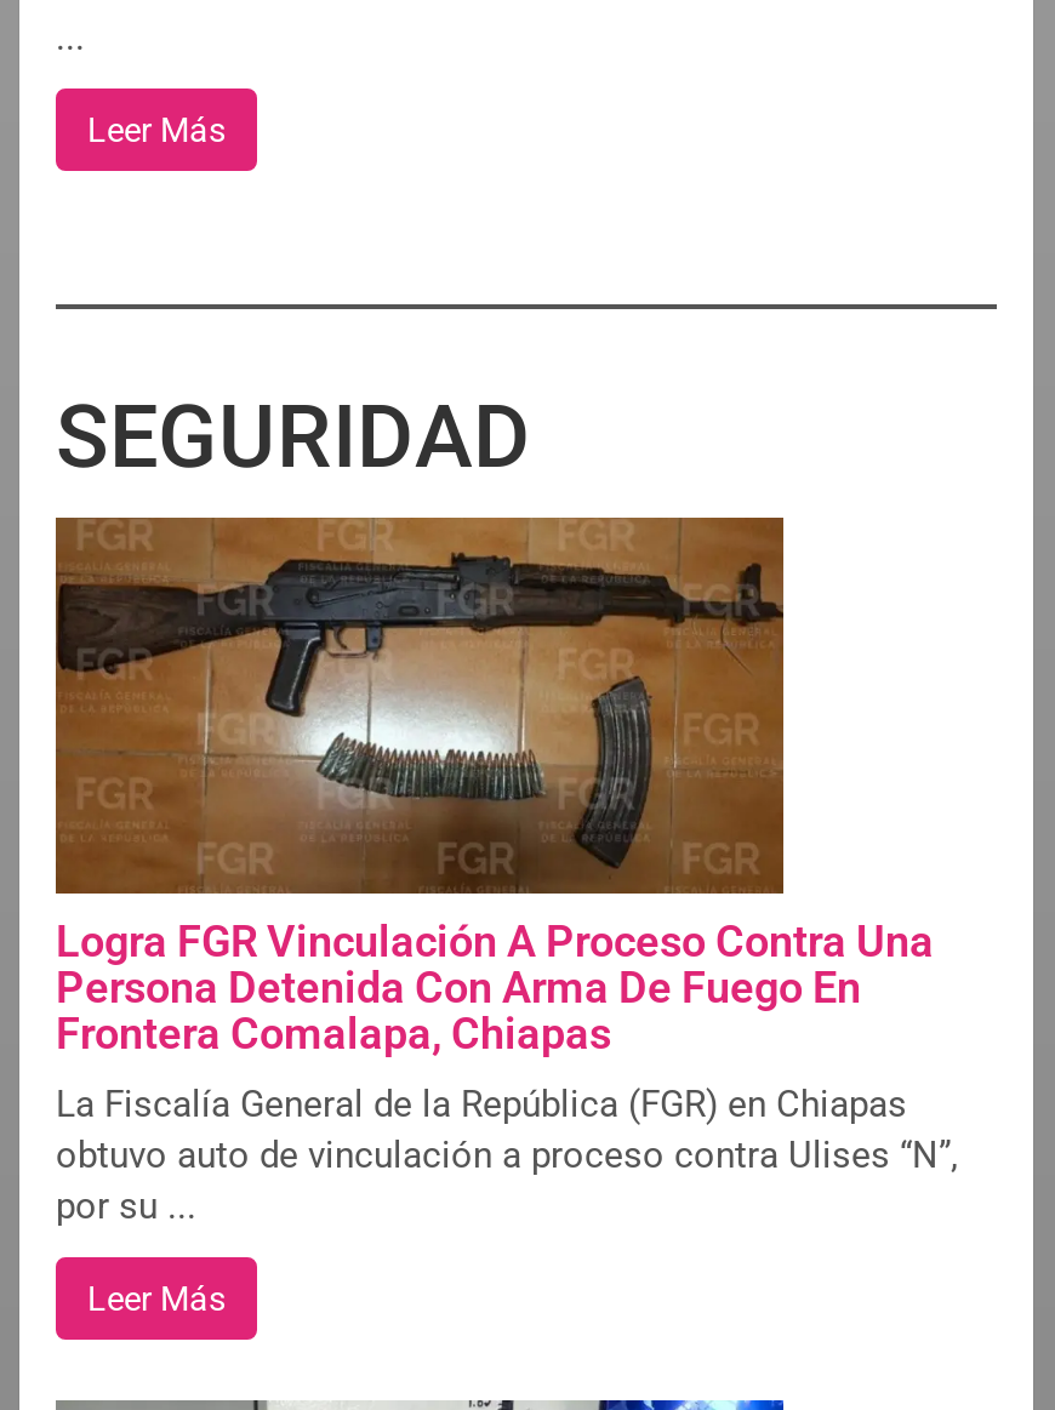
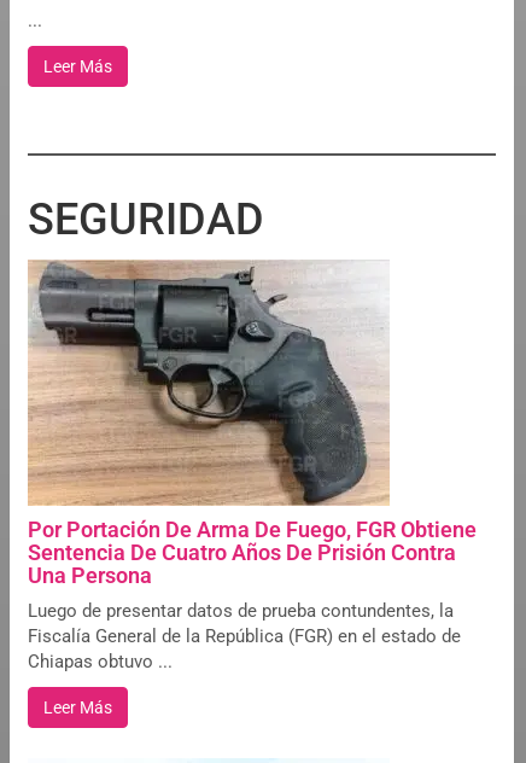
[53,515,786,896] [image] -> [28,260,390,449] [image]
[56,915,934,1058] Logra FGR Vinculación A Proceso Contra Una | Persona Detenida Con Arma De Fuego En | Frontera Comalapa, Chiapas -> [28,517,477,588] Por Portación De Arma De Fuego, FGR Obtiene | Sentencia De Cuatro Años De Prisión Contra | Una Persona
[56,1083,958,1228] La Fiscalía General de la República (FGR) en Chiapas | obtuvo auto de vinculación a proceso contra Ulises “N”, | por su ... -> [28,600,461,672] Luego de presentar datos de prueba contundentes, la | Fiscalía General de la República (FGR) en el estado de | Chiapas obtuvo ...

